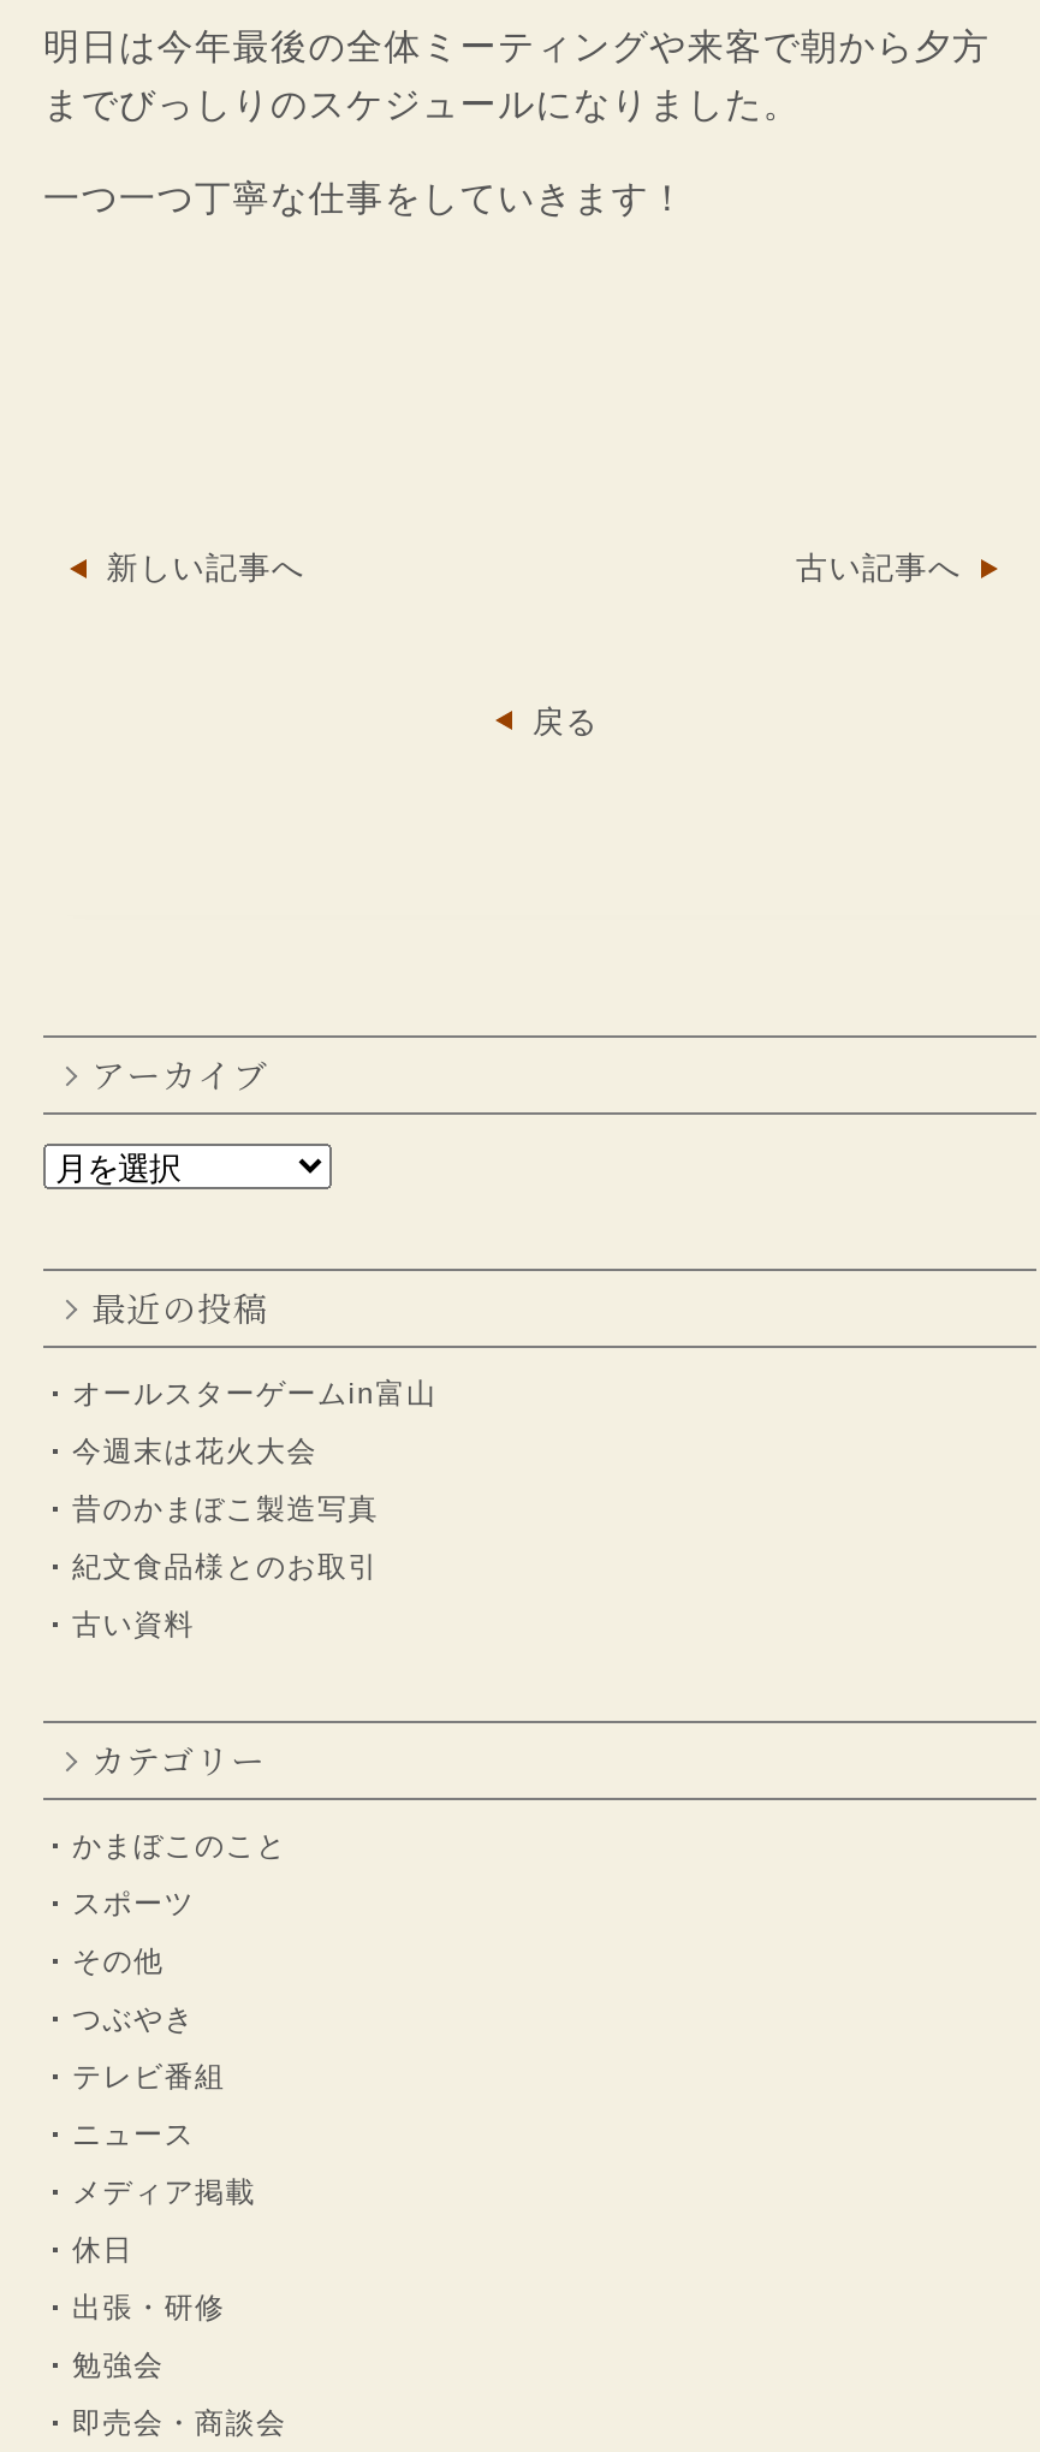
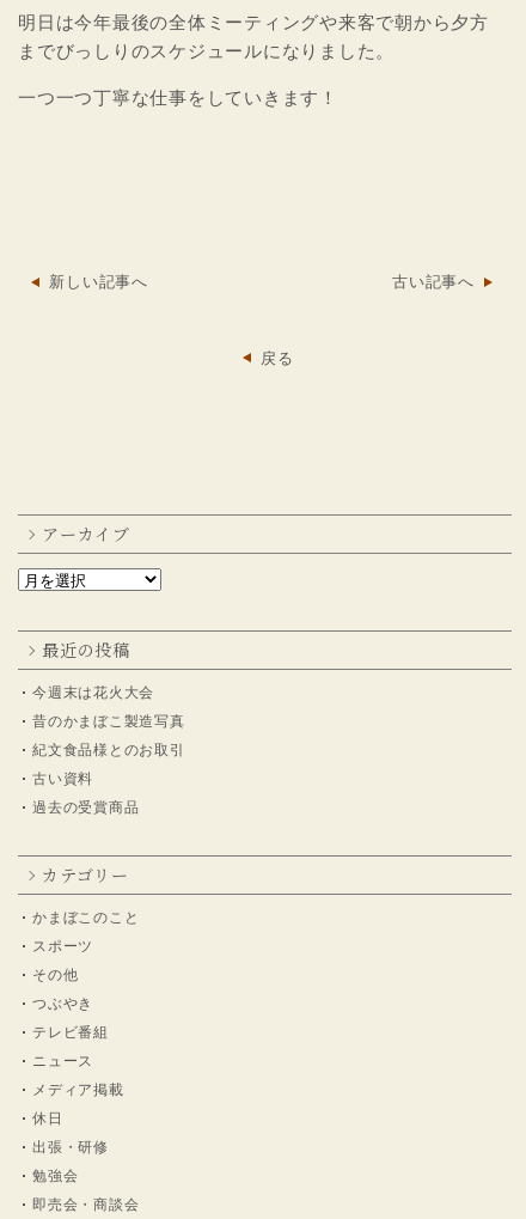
[72,1377,437,1411] オールスターゲームin富山 -> none
moved [72,1435,379,1642] -> [32,684,185,787]: 今週末は花火大会 | 昔のかまぼこ製造写真 | 紀文食品様とのお取引 | 古い資料
none -> [32,799,139,816] 過去の受賞商品

